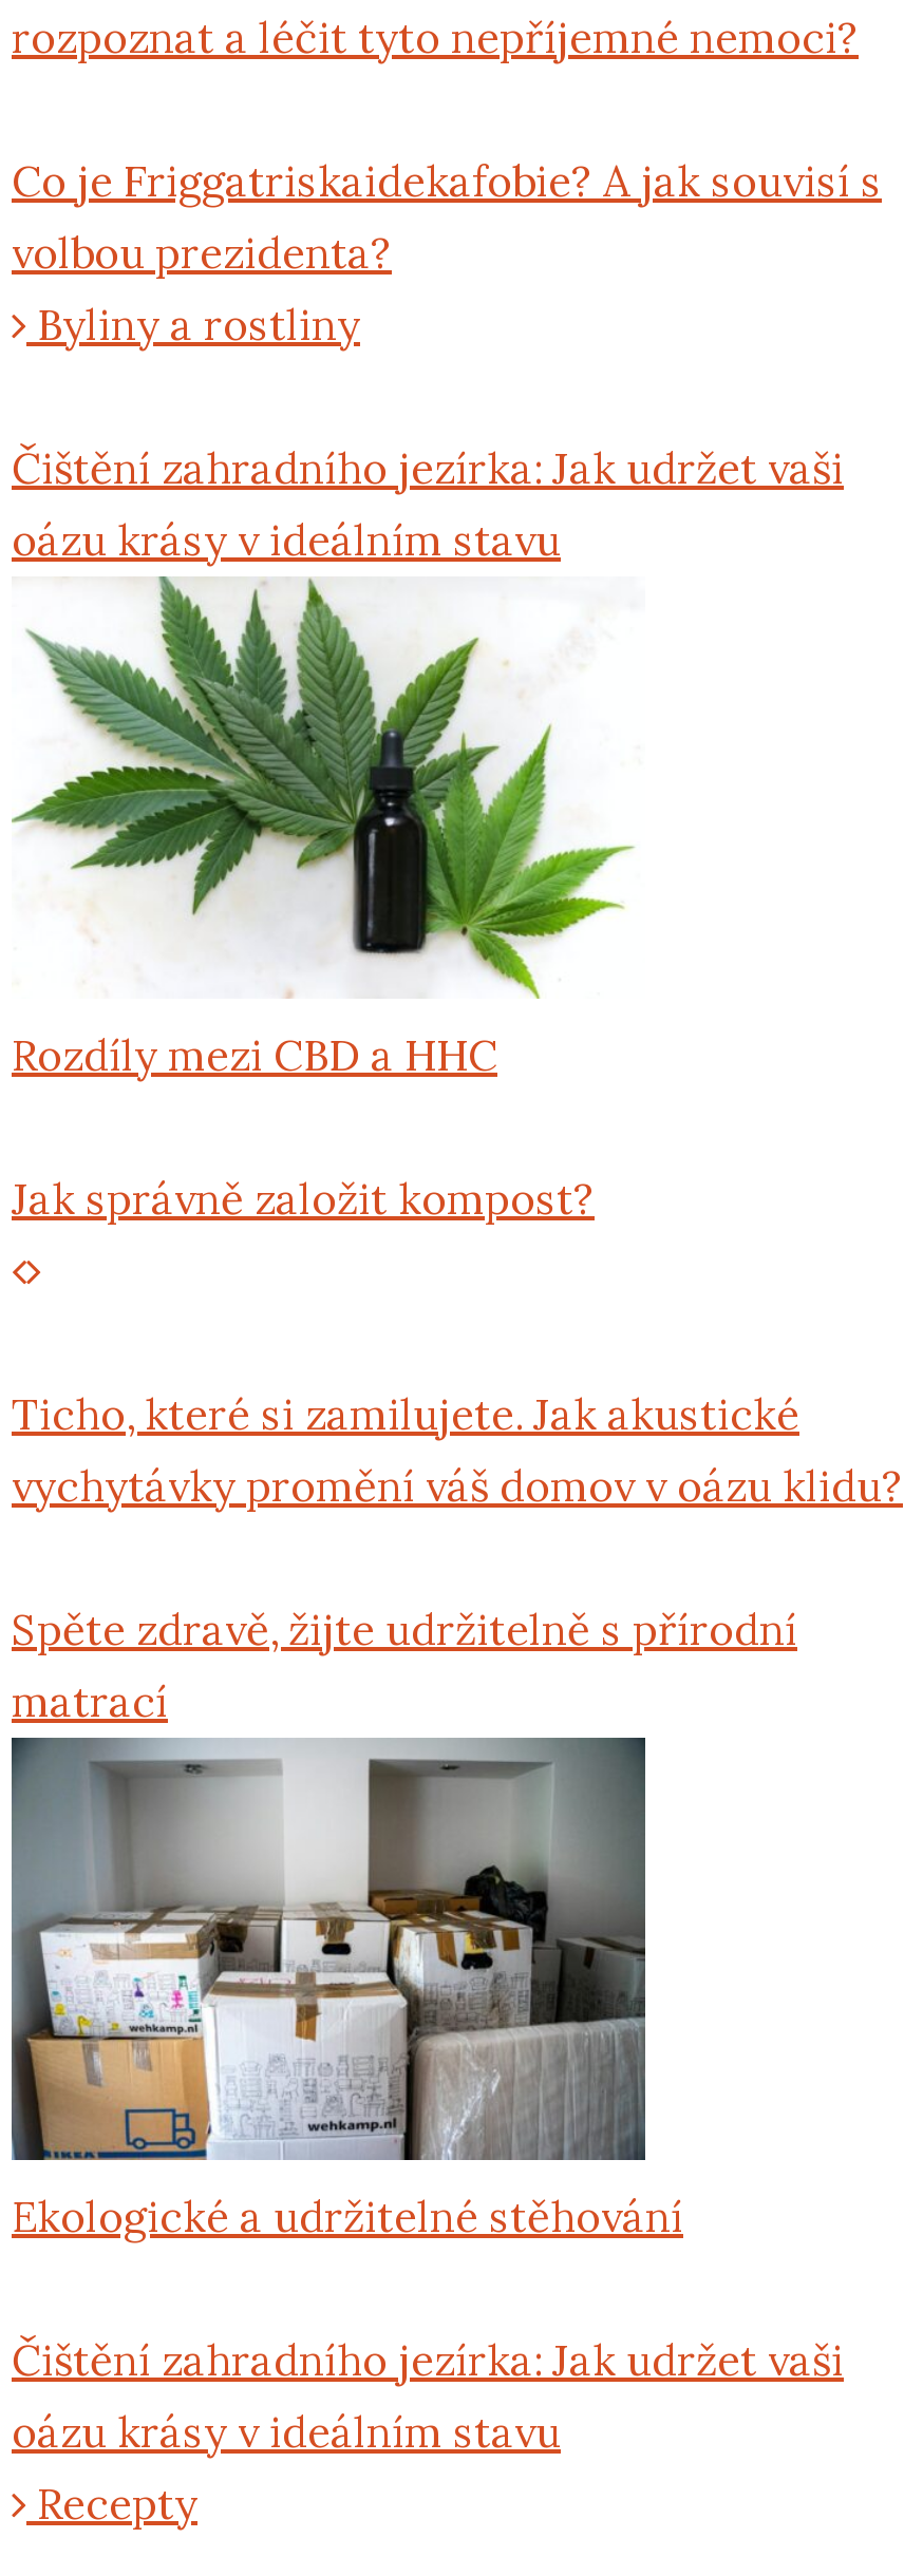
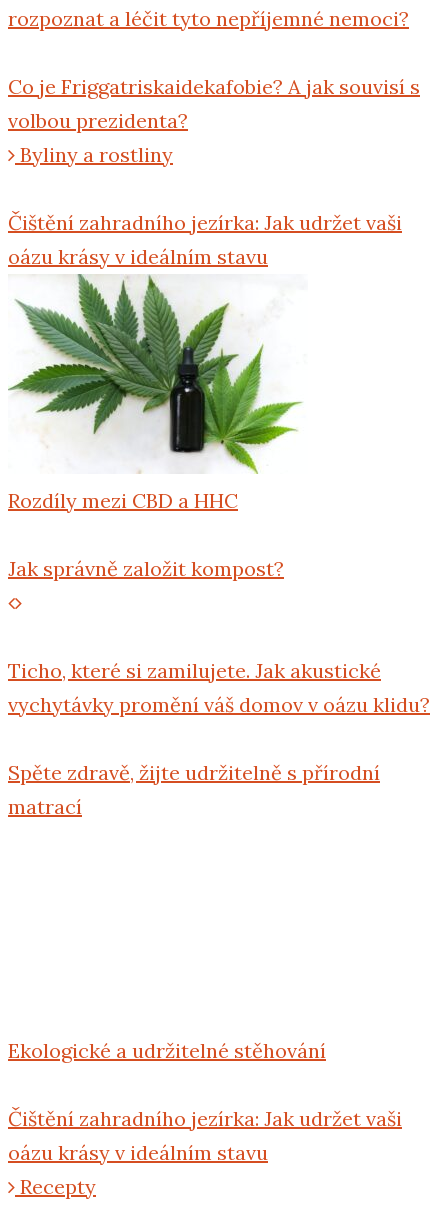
[10,1736,647,2162] [image] -> none

